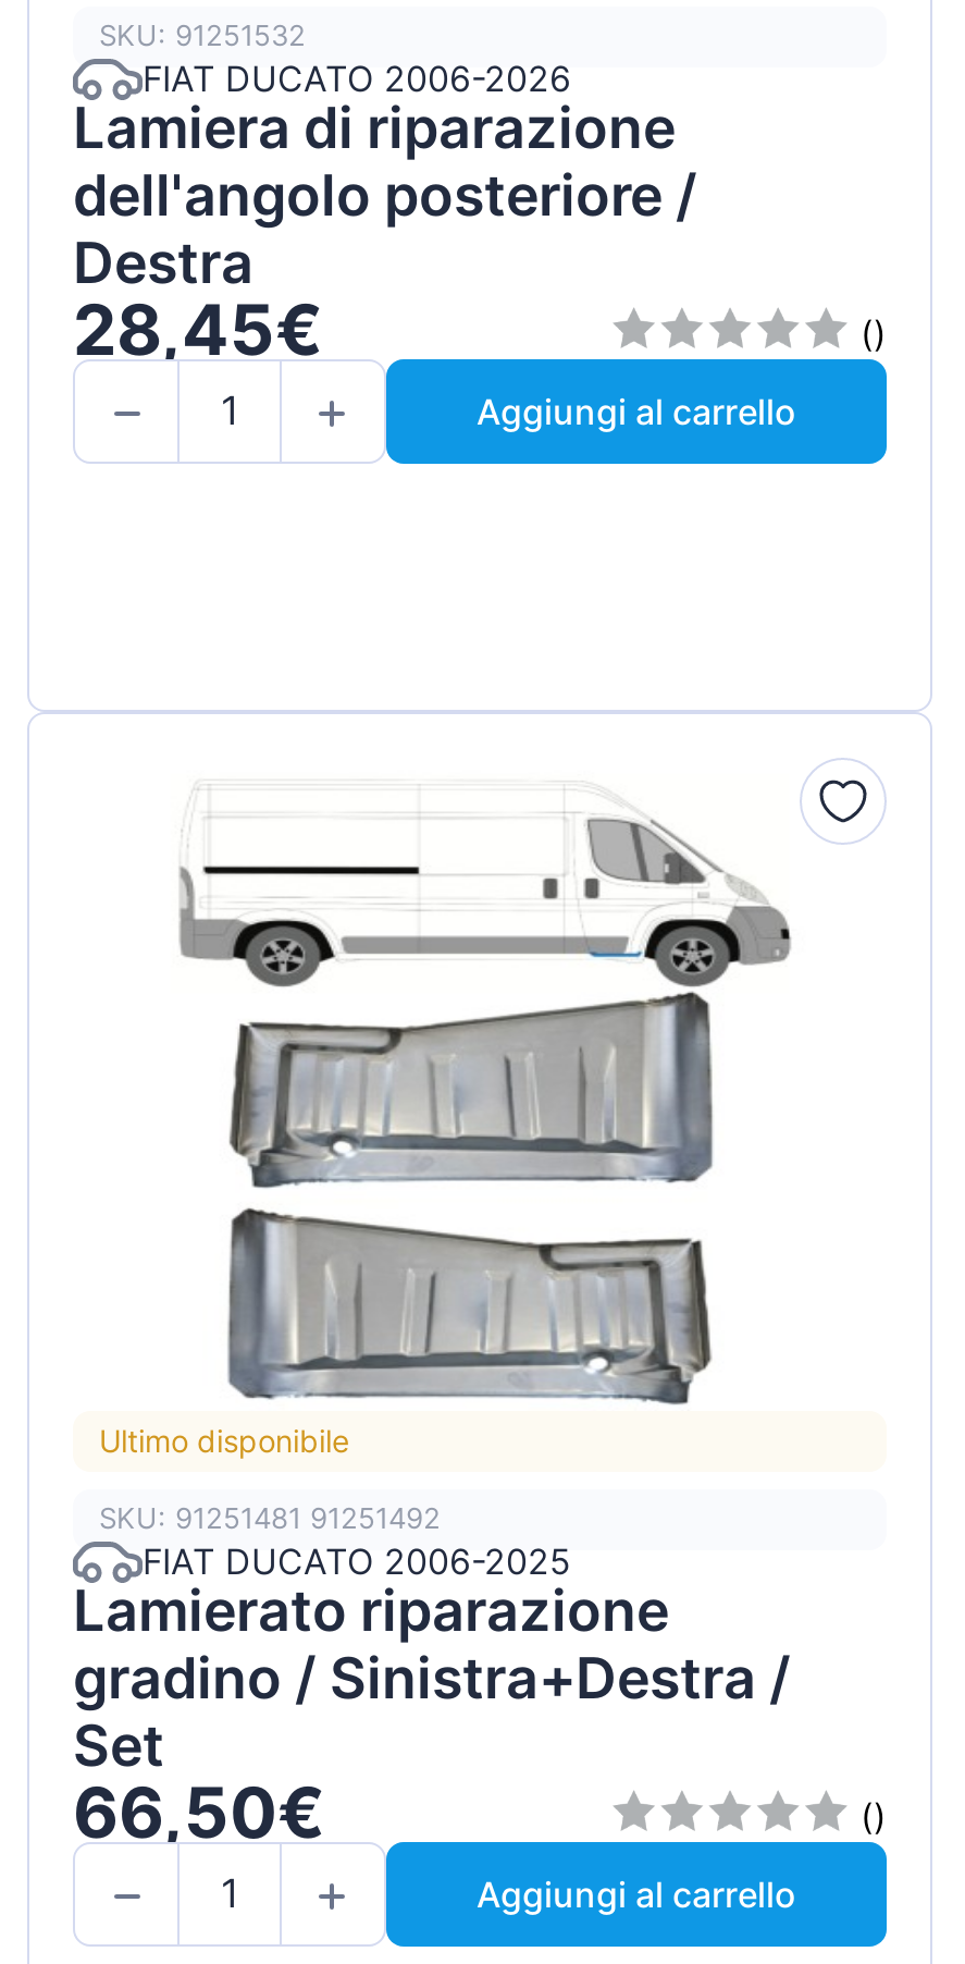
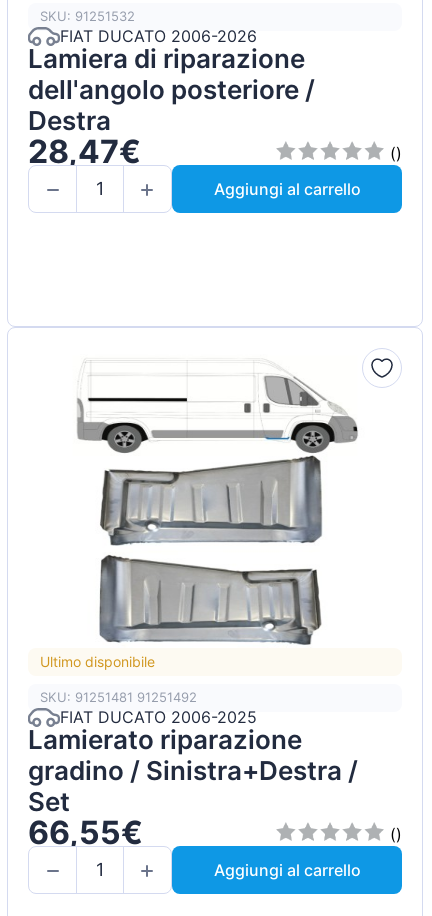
[73,288,323,373] 28,45€ -> [28,132,141,171] 28,47€
[73,1771,325,1856] 66,50€ -> [28,813,143,852] 66,55€

